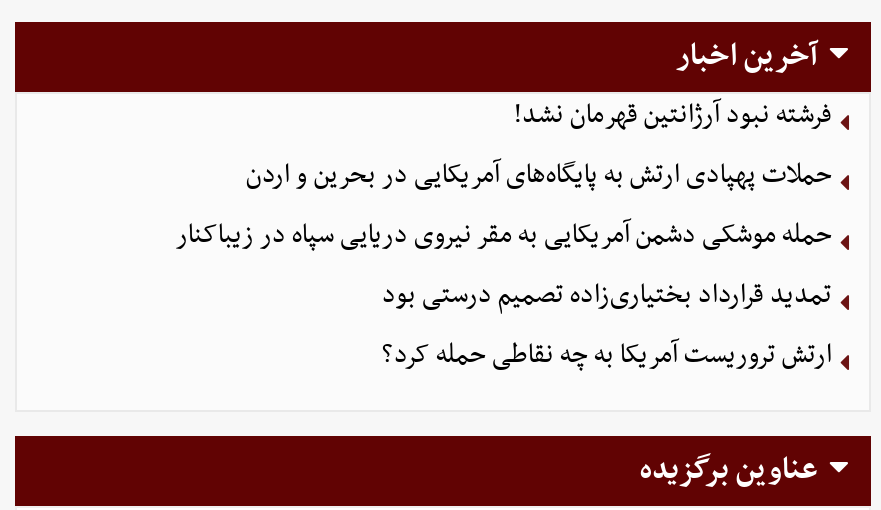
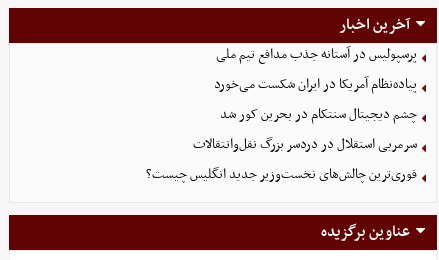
[176,92,832,378] فرشته نبود آرژانتین قهرمان نشد! | حملات پهپادی ارتش به پایگاه‌های آمریکایی در بحرین و اردن | حمله موشکی دشمن آمریکایی به مقر نیروی دریایی سپاه در زیباکنار | تمدید قرارداد بختیاری‌زاده تصمیم درستی بود | ارتش تروریست آمریکا به چه نقاطی حمله کرد؟ -> [146,43,417,186] پرسپولیس در آستانه جذب مدافع تیم ملی | پیاده‌نظام آمریکا در ایران شکست می‌خورد | چشم دیجیتال سنتکام در بحرین کور شد | سرمربی استقلال در دردسر بزرگ نقل‌وانتقالات | فوری‌ترین چالش‌های نخست‌وزیر جدید انگلیس چیست؟

